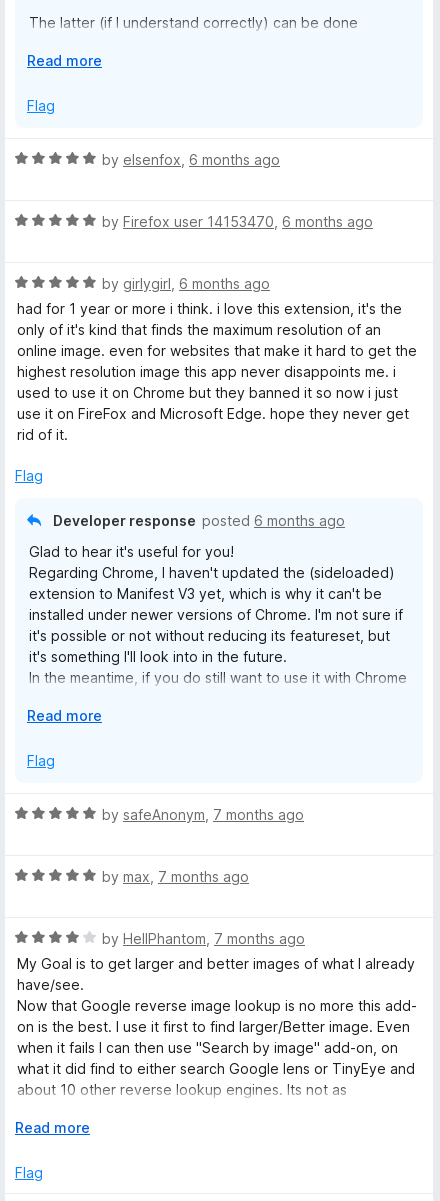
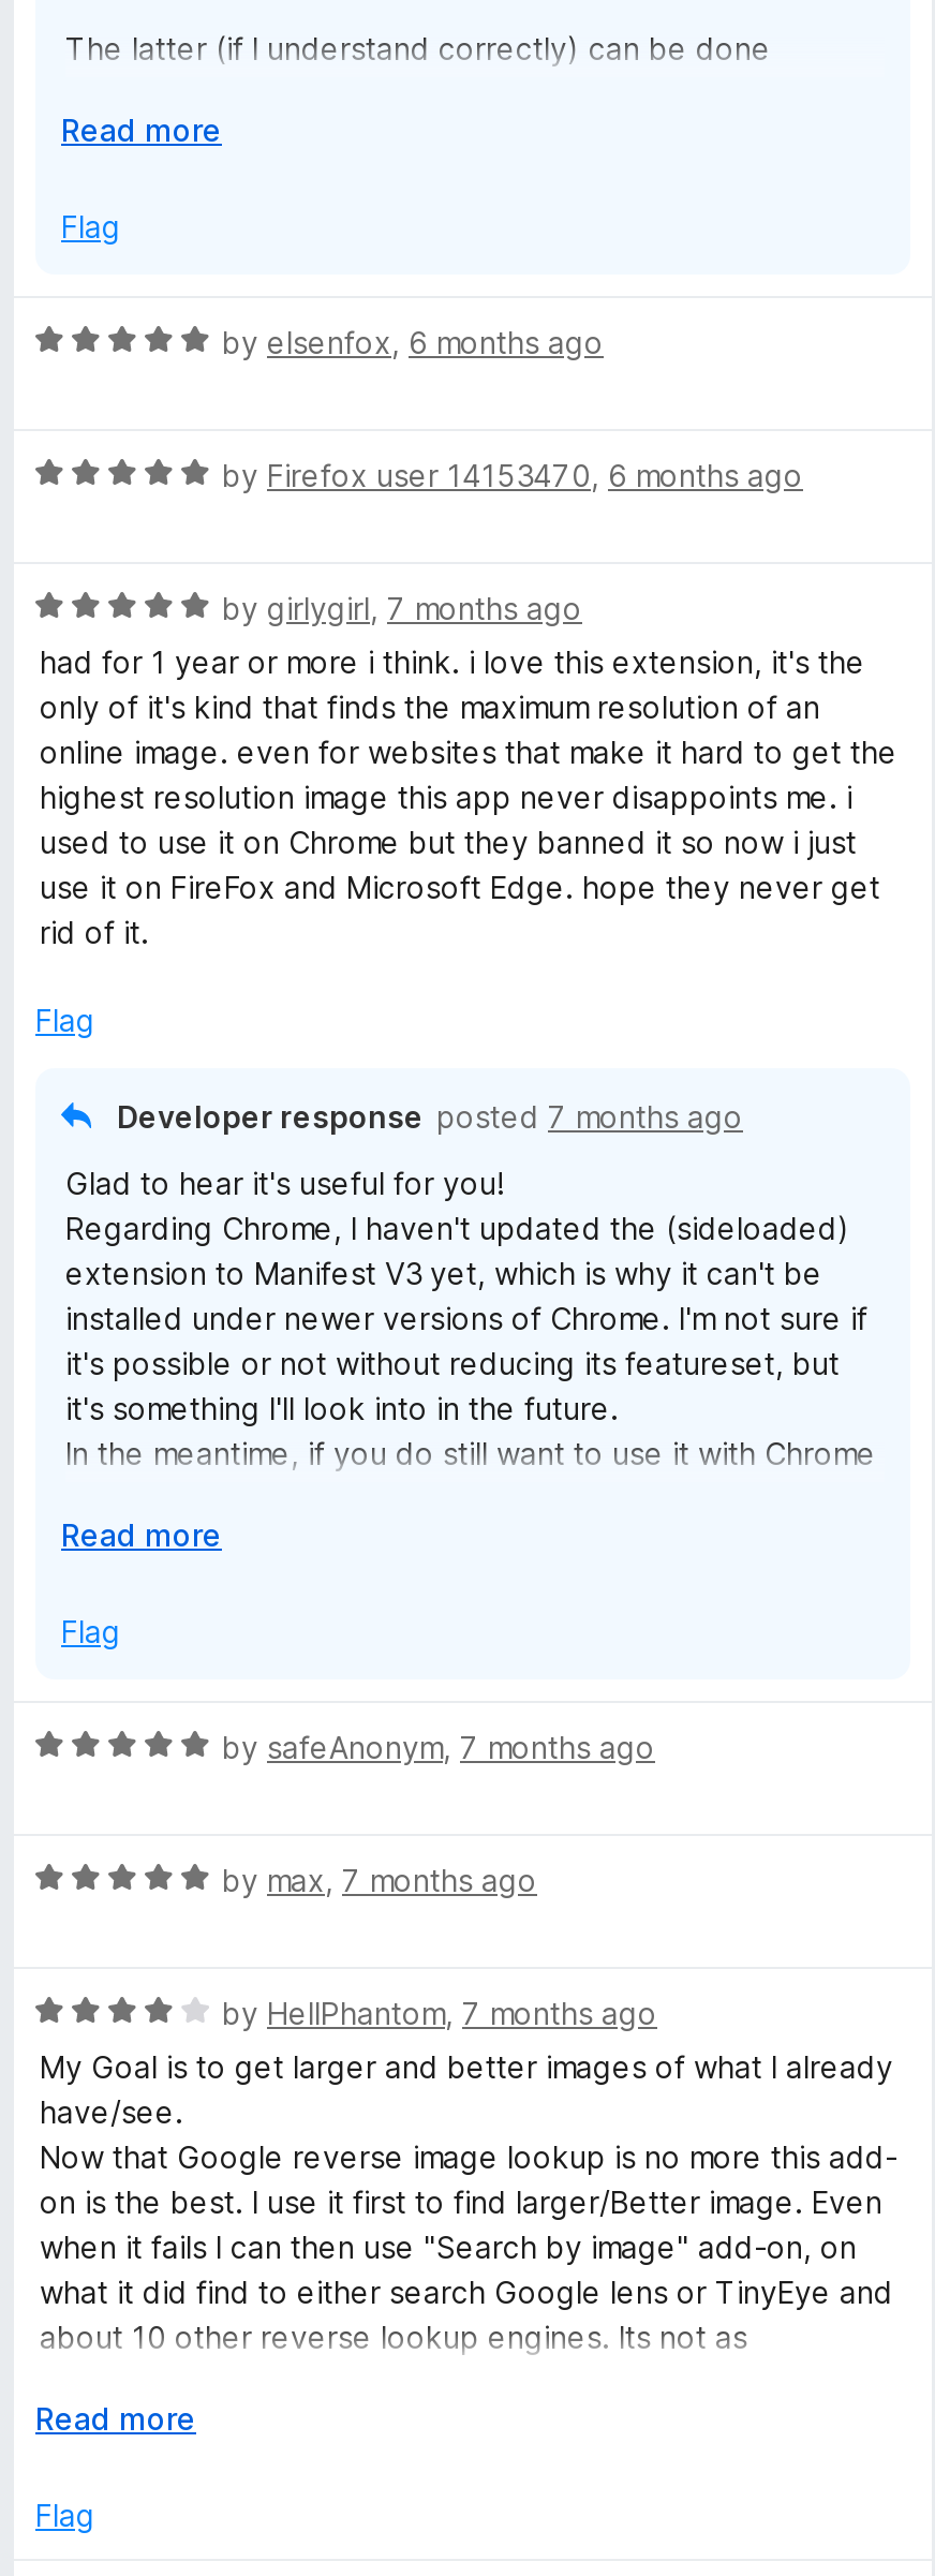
[102,275,270,292] by girlygirl, 6 months ago -> [222,590,582,626] by girlygirl, 7 months ago
[53,512,345,529] Developer response posted 6 months ago -> [117,1098,743,1135] Developer response posted 7 months ago

